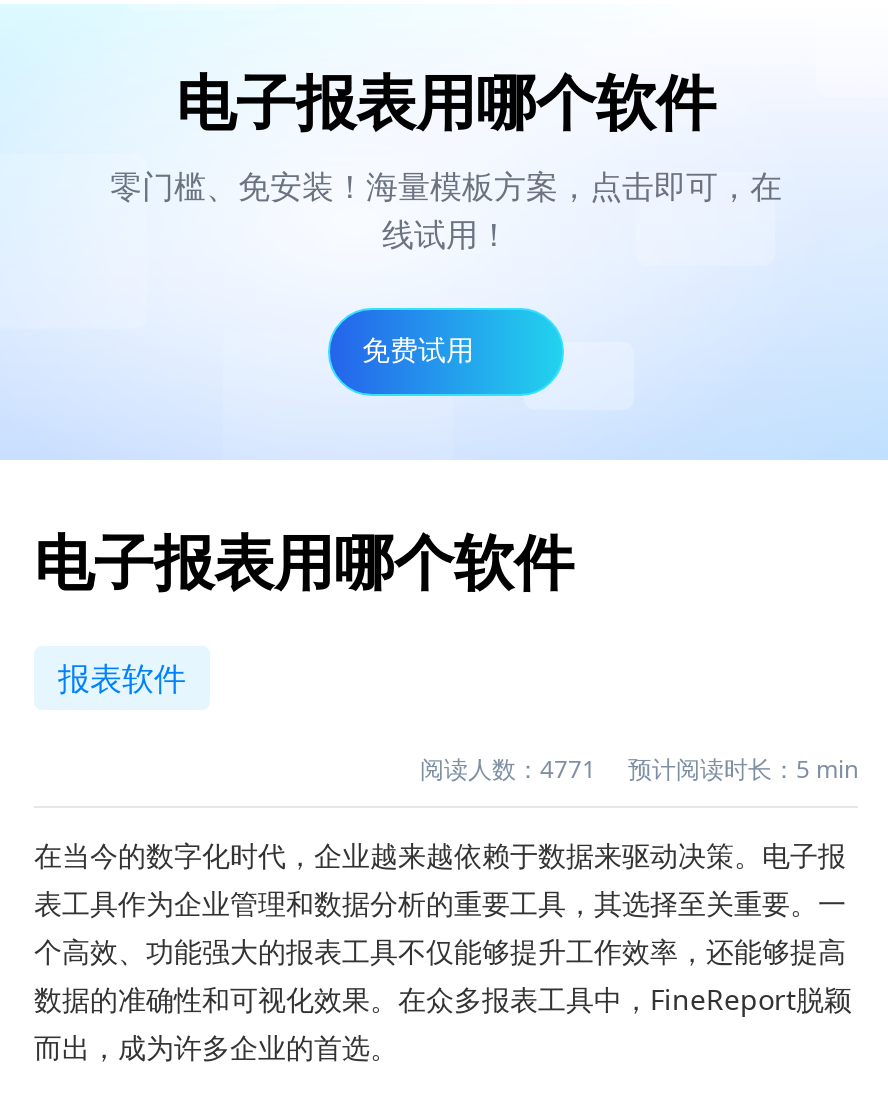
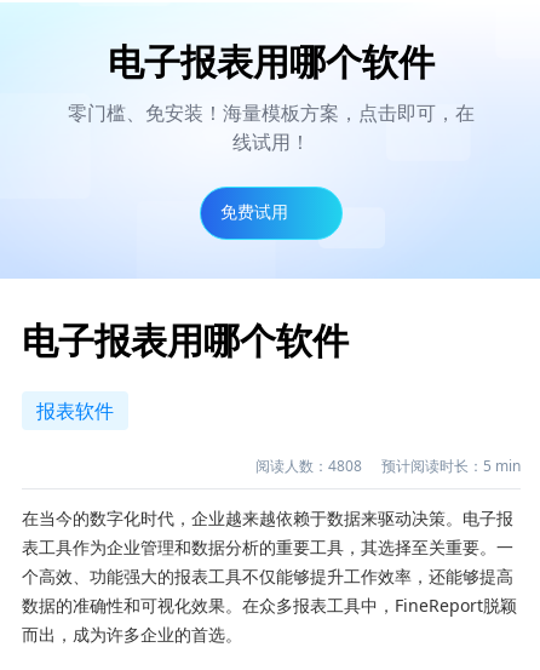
[420,752,858,786] 阅读人数：4771 预计阅读时长：5 min -> [255,456,521,476] 阅读人数：4808 预计阅读时长：5 min

